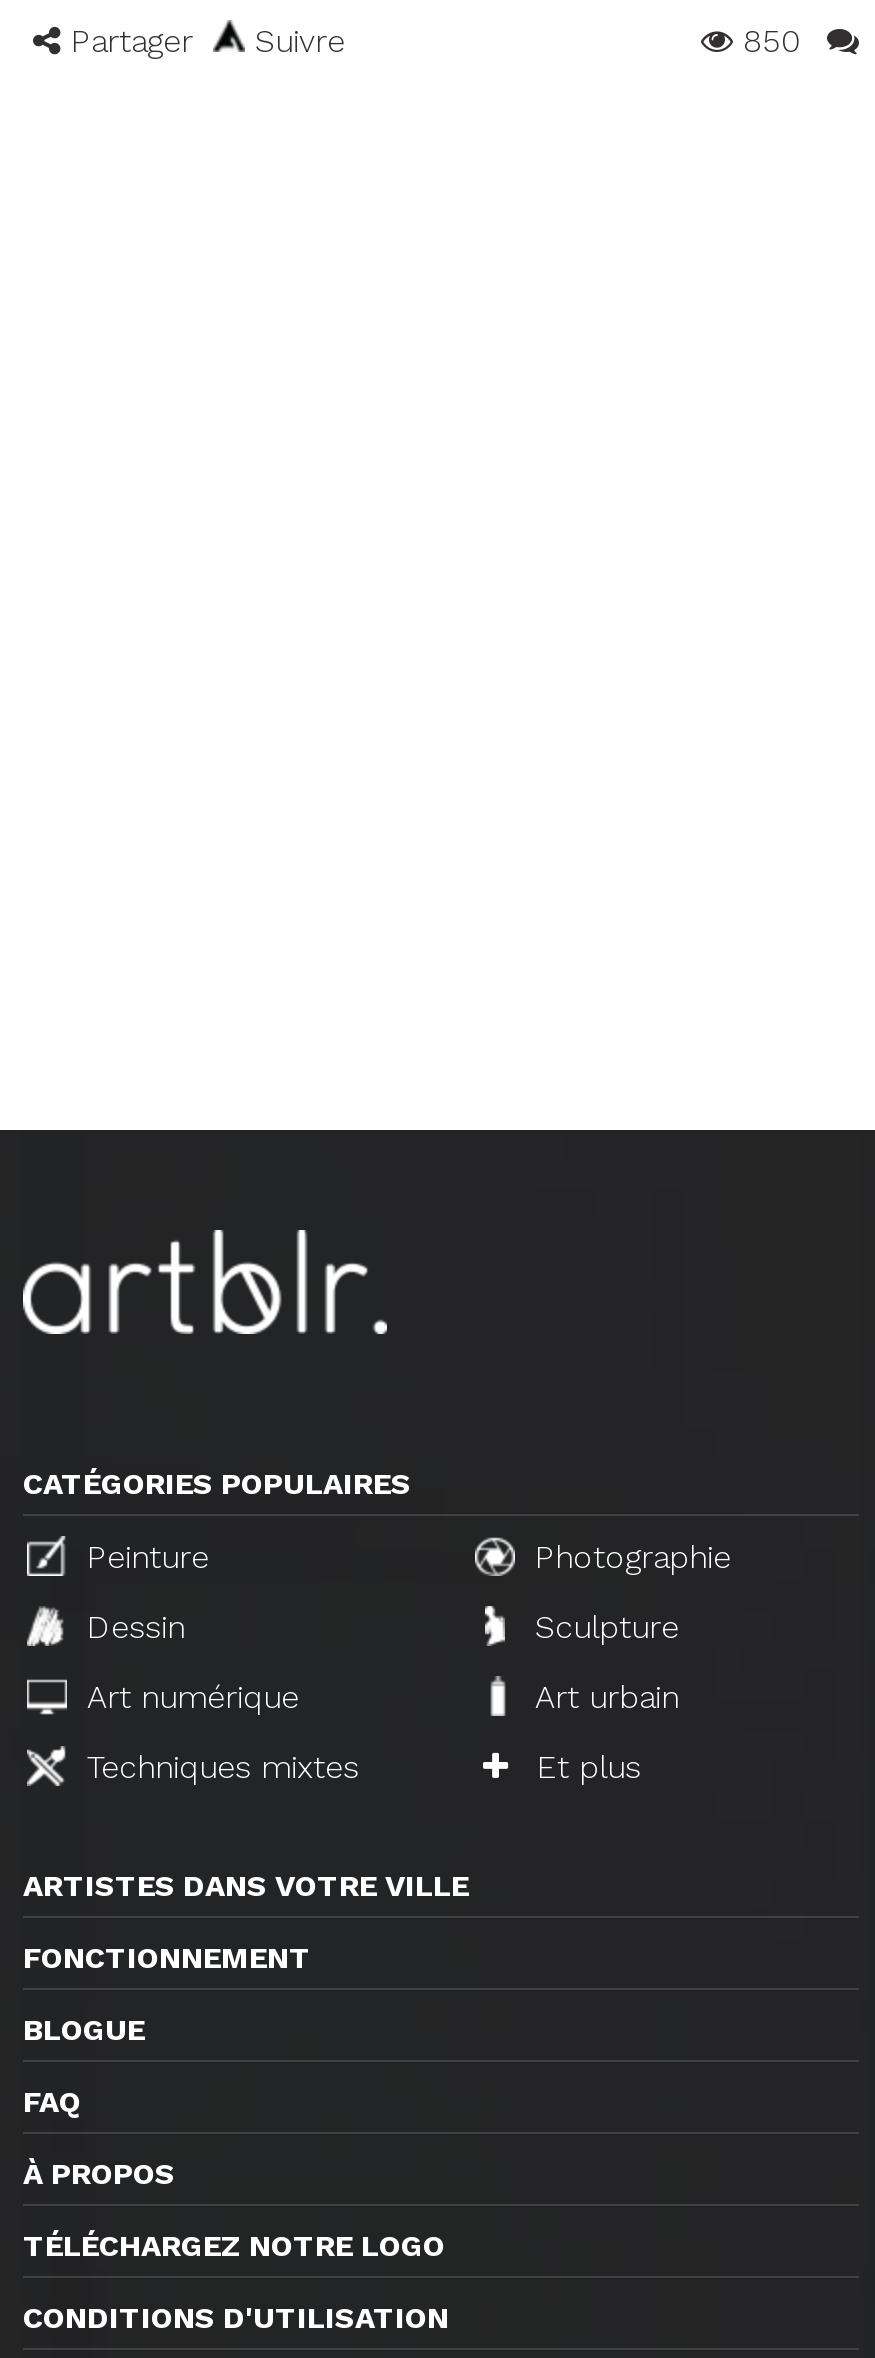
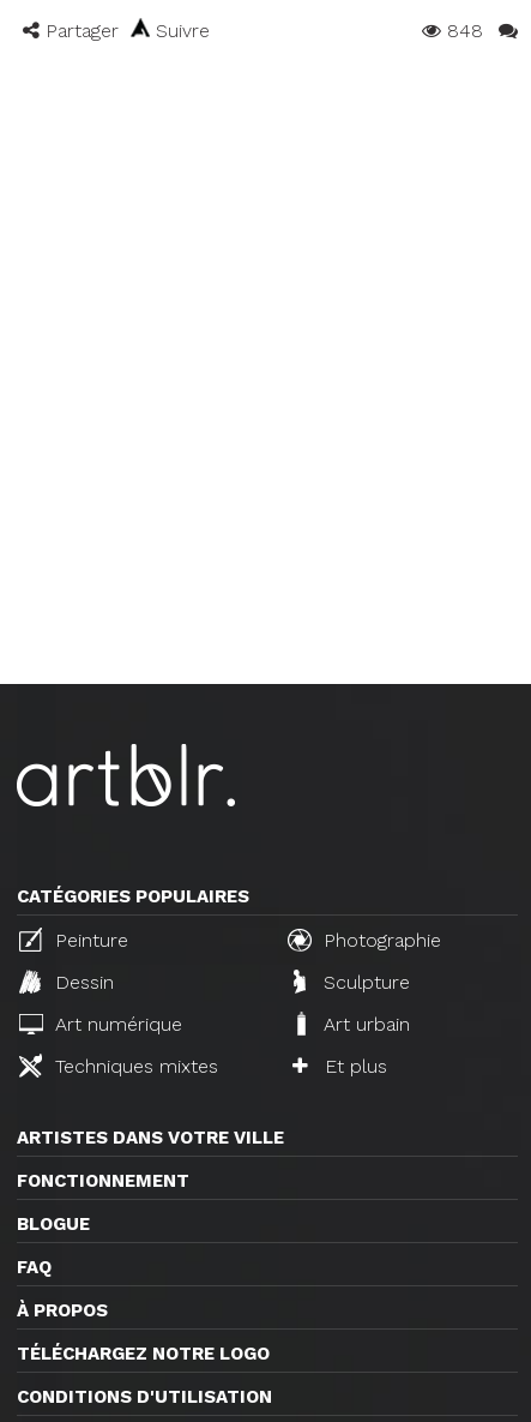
[733,22,811,60] 850 -> [441,19,489,42] 848

